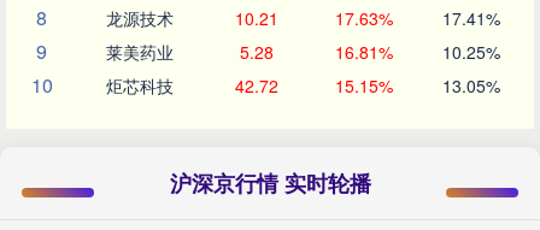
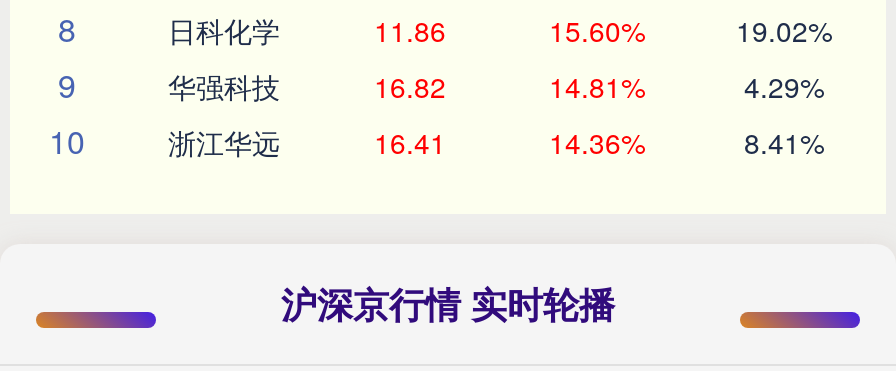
[106,6,500,30] 龙源技术 | 10.21 | 17.63% | 17.41% -> [168,10,832,50] 日科化学 | 11.86 | 15.60% | 19.02%
[106,40,500,64] 莱美药业 | 5.28 | 16.81% | 10.25% -> [168,66,824,106] 华强科技 | 16.82 | 14.81% | 4.29%
[106,74,500,98] 炬芯科技 | 42.72 | 15.15% | 13.05% -> [168,122,824,162] 浙江华远 | 16.41 | 14.36% | 8.41%

